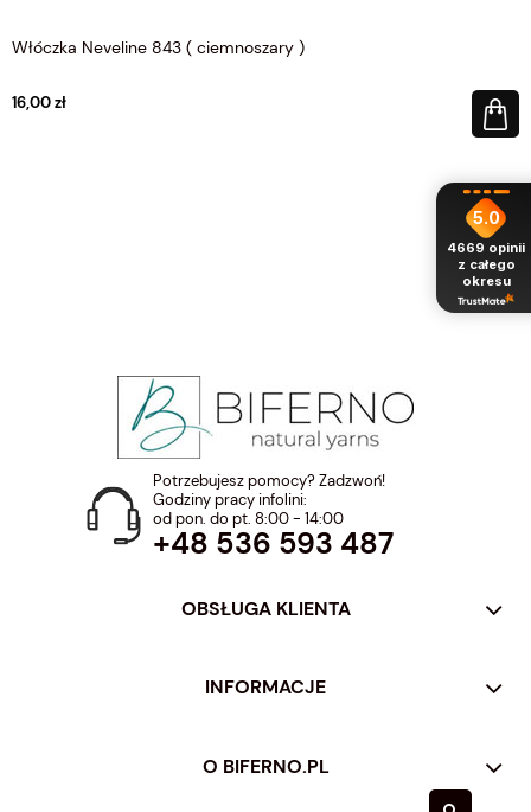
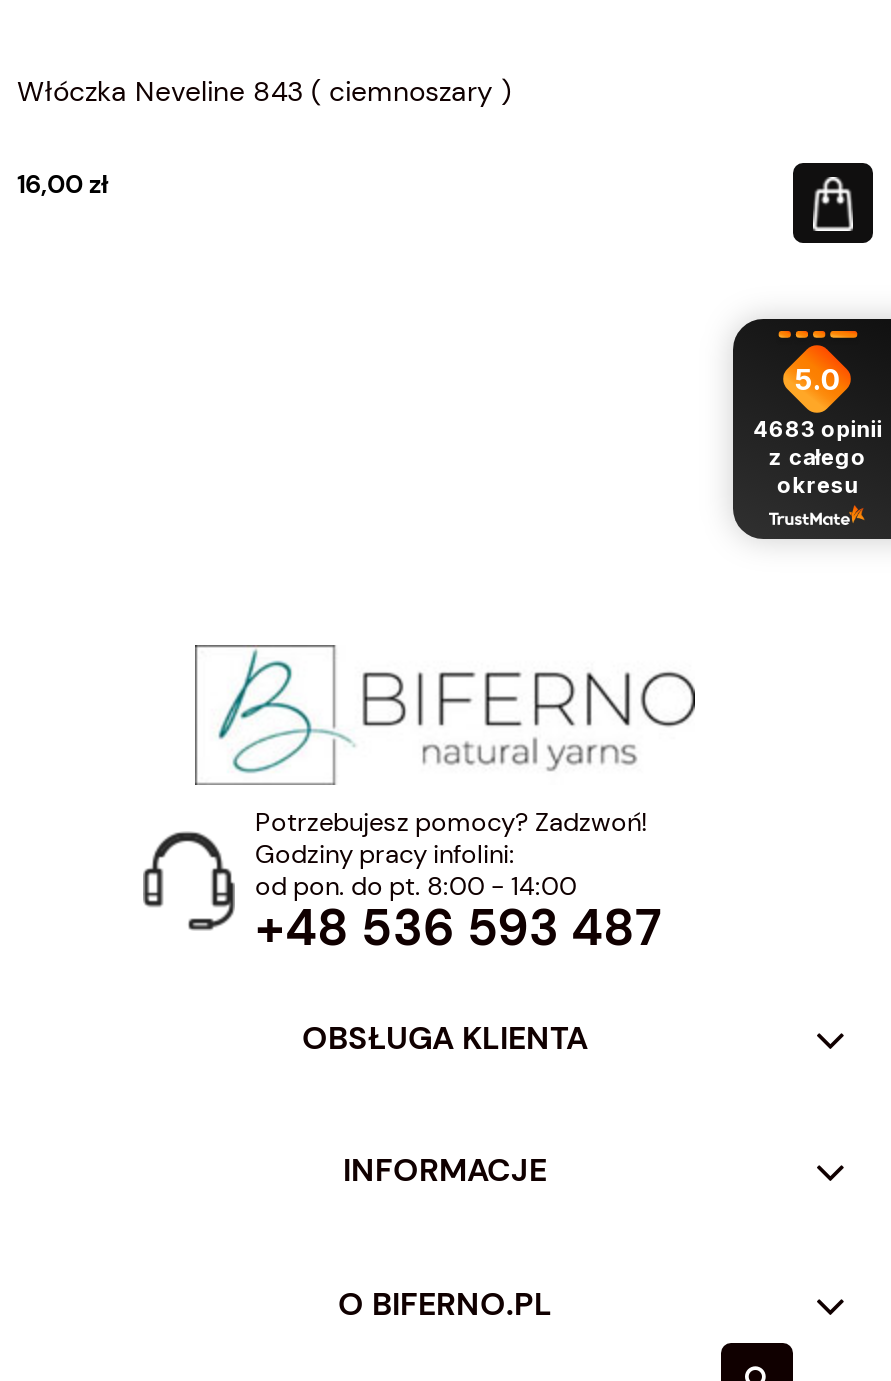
[447,239,526,256] 4669 opinii -> [753,415,883,443] 4683 opinii

